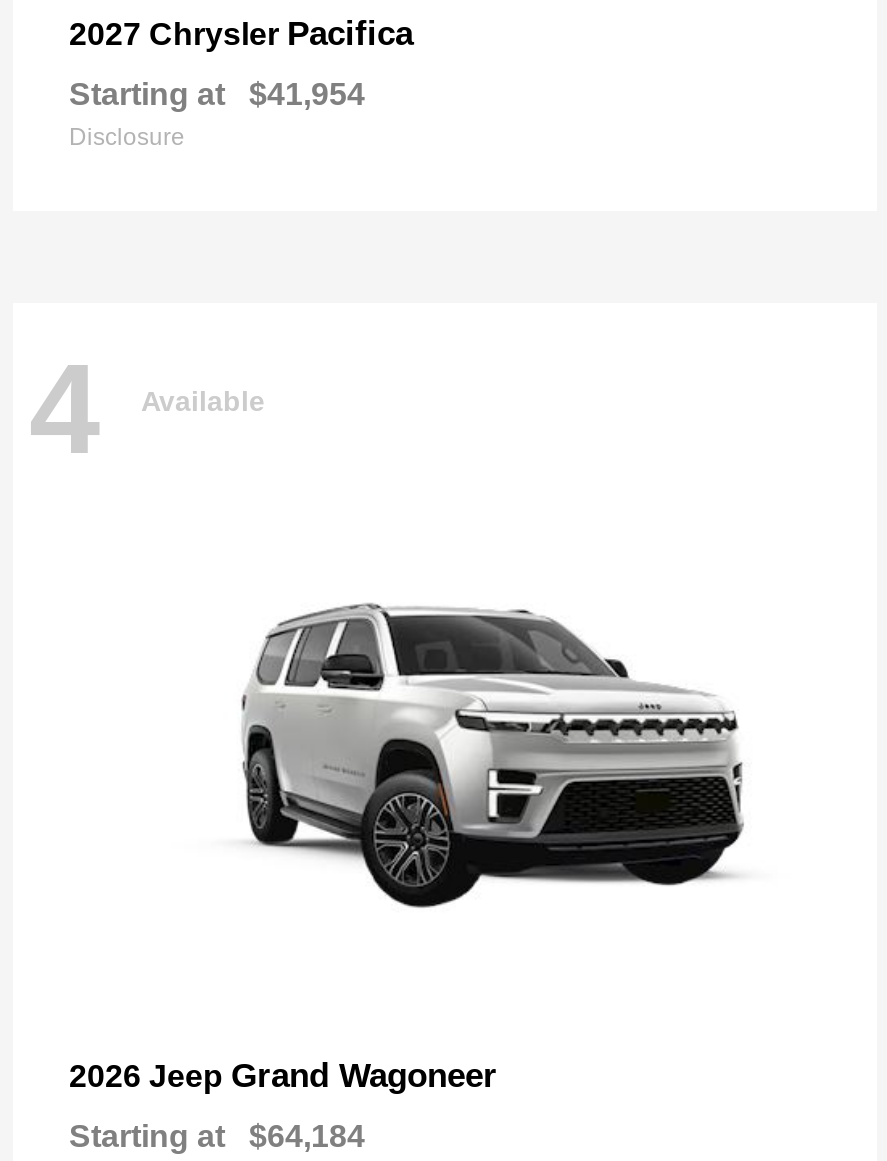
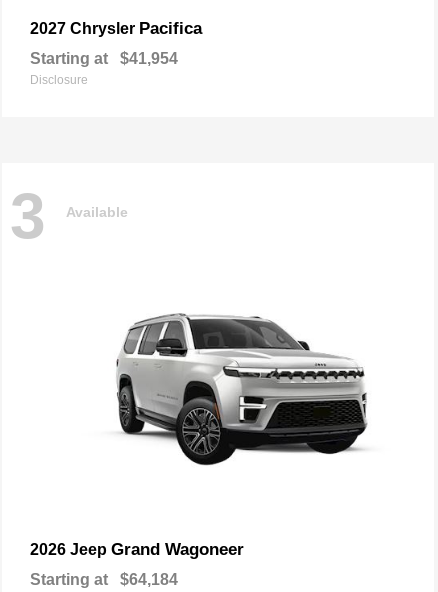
[29,336,265,480] 4 Available -> [10,179,128,251] 3 Available

